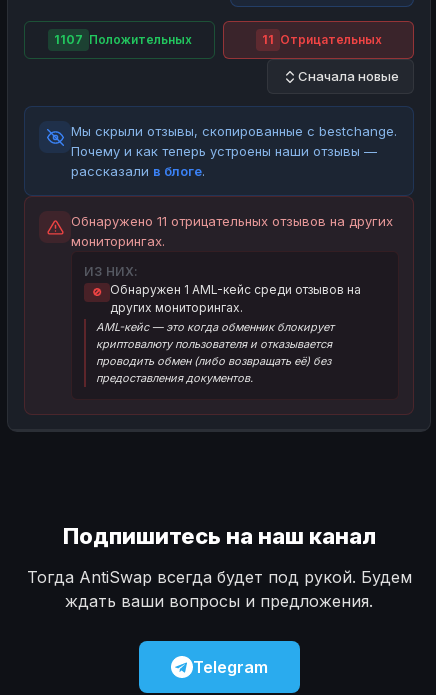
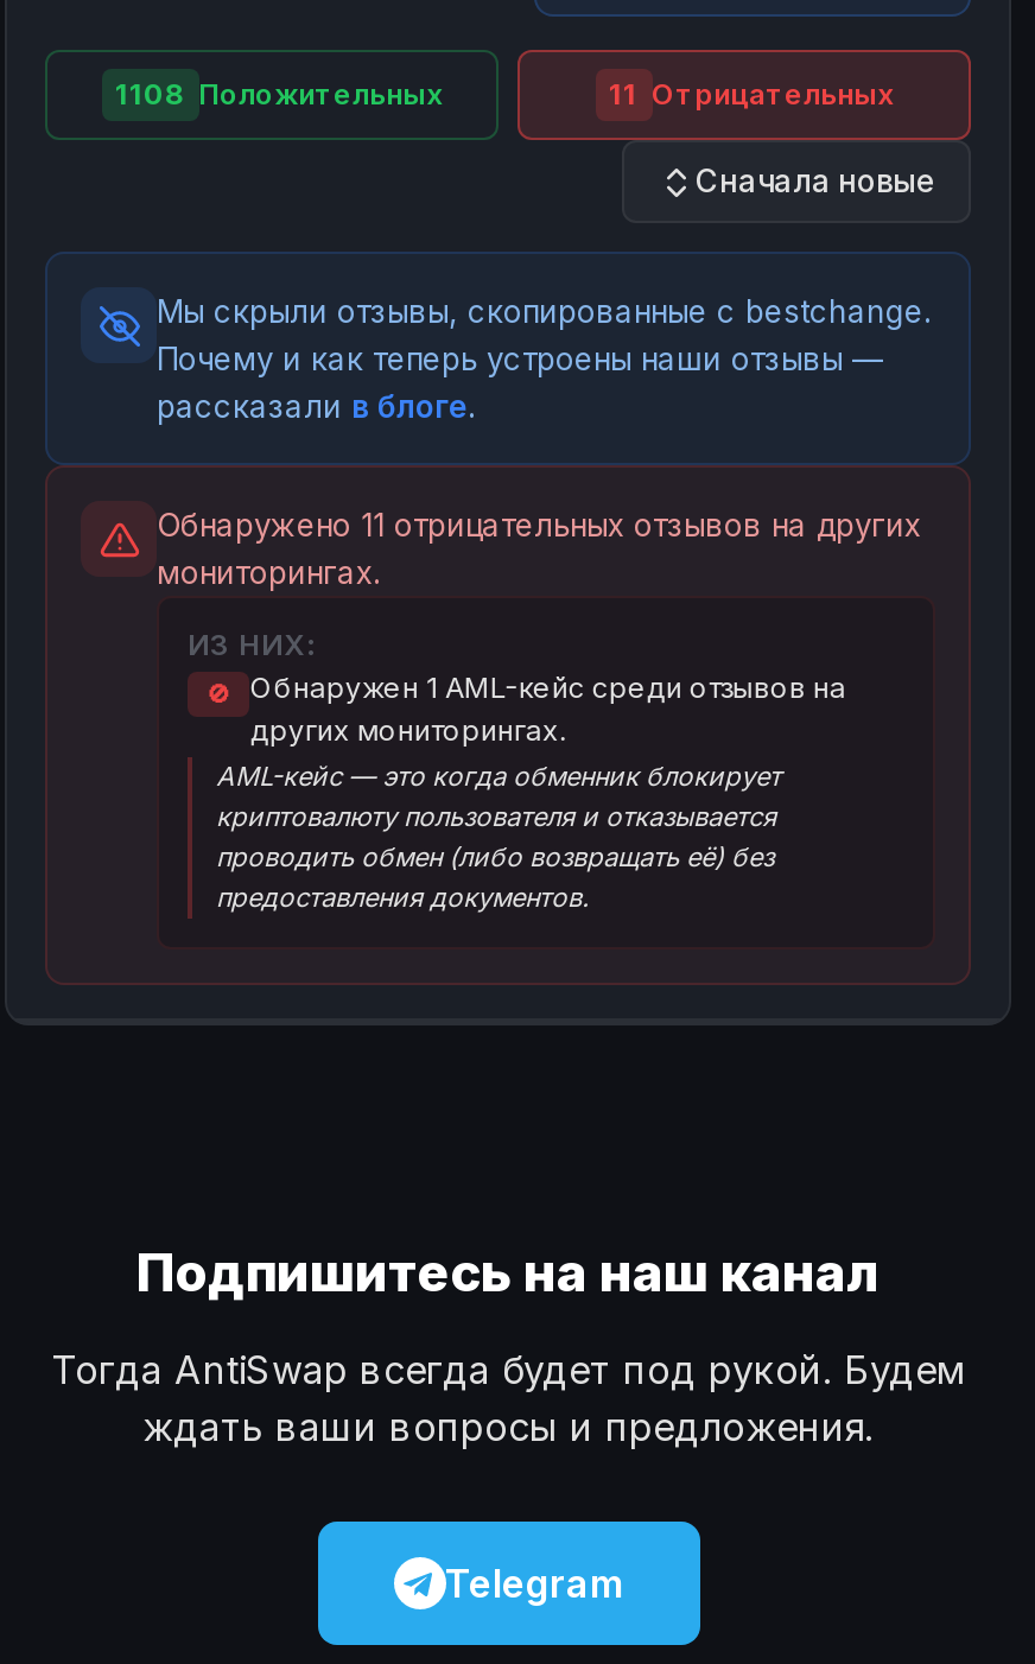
[53,32,191,47] 1107 Положительных -> [115,76,443,112] 1108 Положительных

